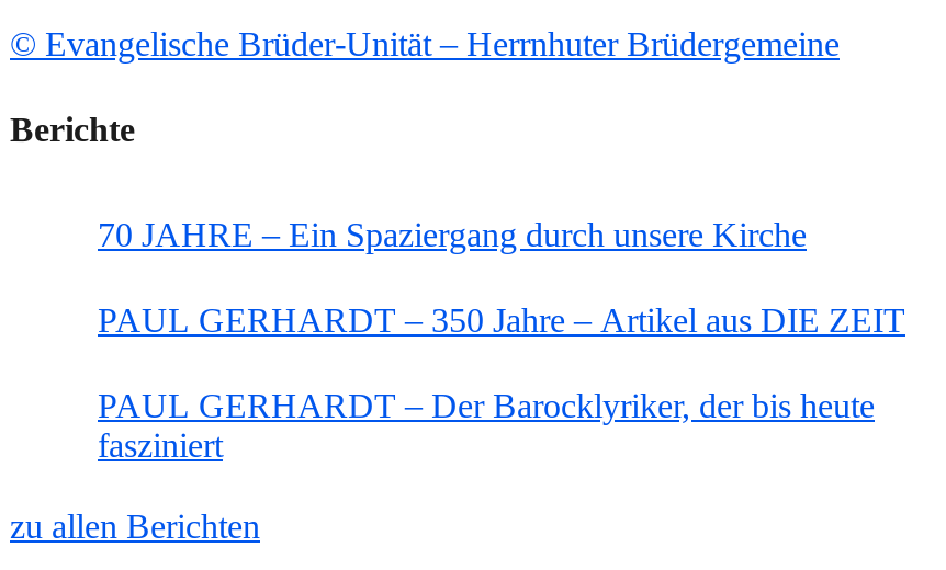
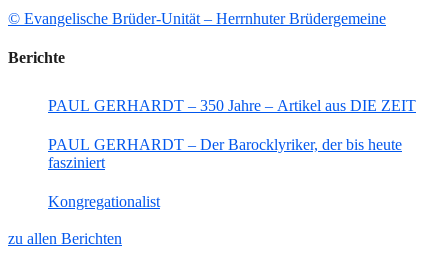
[98,215,807,252] 70 JAHRE – Ein Spaziergang durch unsere Kirche -> none
moved [98,301,905,463] -> [48,97,416,171]: PAUL GERHARDT – 350 Jahre – Artikel aus DIE ZEIT | PAUL GERHARDT – Der Barocklyriker, der bis heute | fasziniert
none -> [48,193,160,210] Kongregationalist

